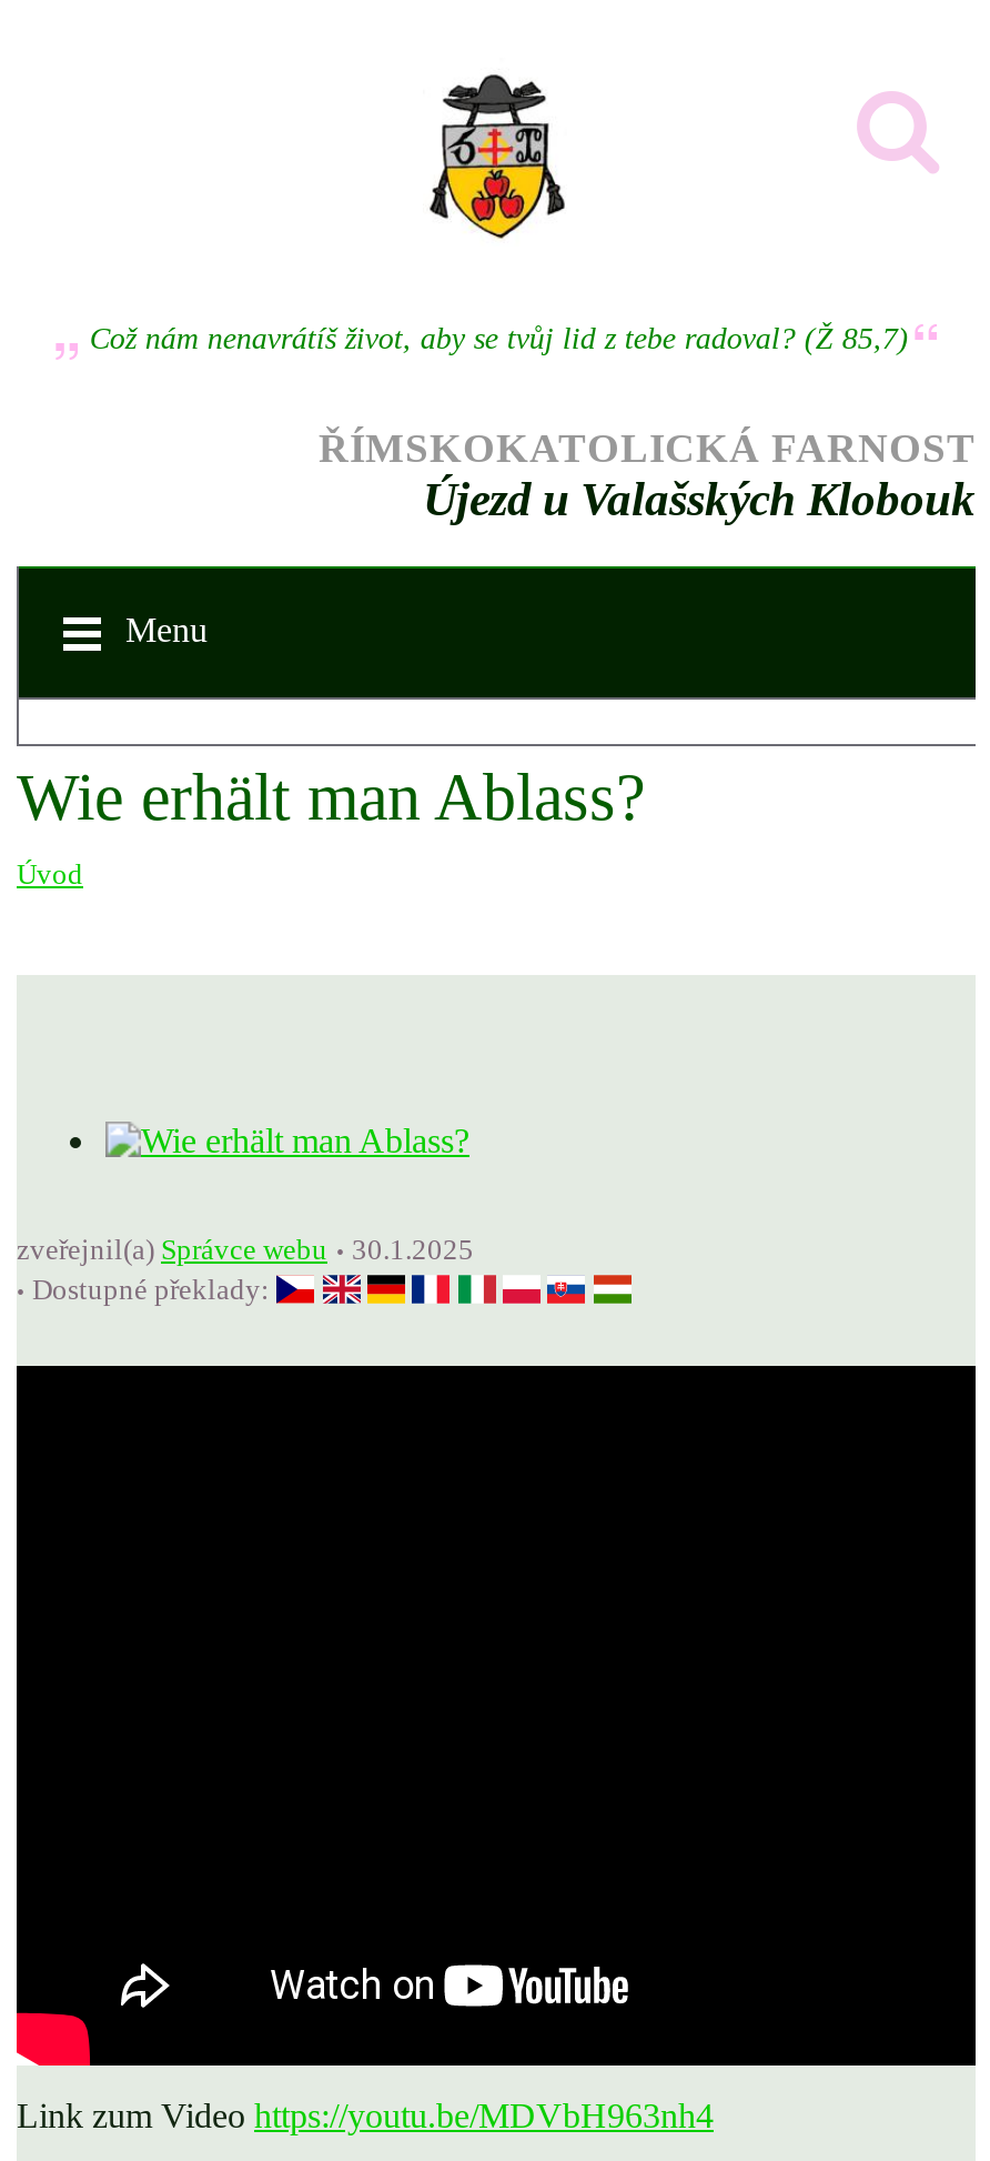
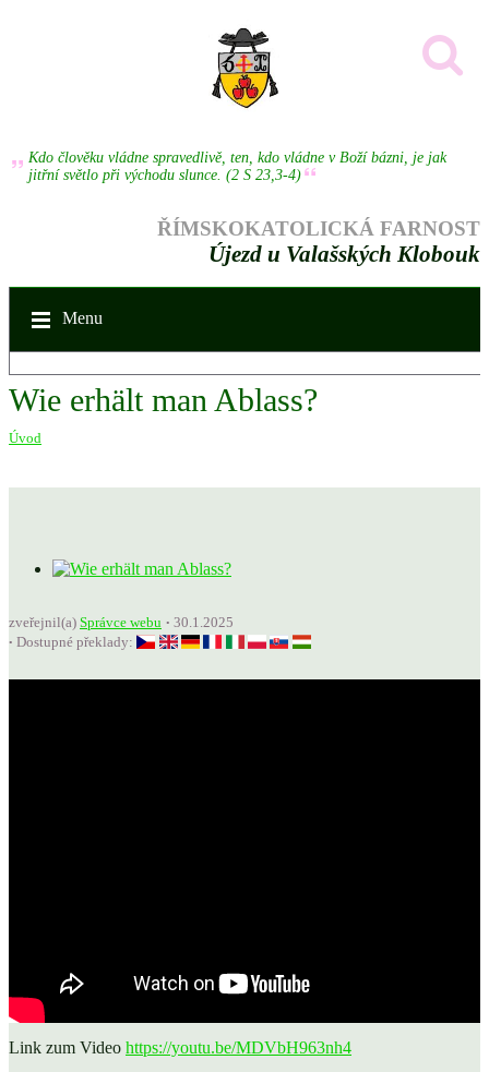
[89,322,909,355] Což nám nenavrátíš život, aby se tvůj lid z tebe radoval? (Ž 85,7) -> [28,149,446,183] Kdo člověku vládne spravedlivě, ten, kdo vládne v Boží bázni, je jak | jitřní světlo při východu slunce. (2 S 23,3-4)

